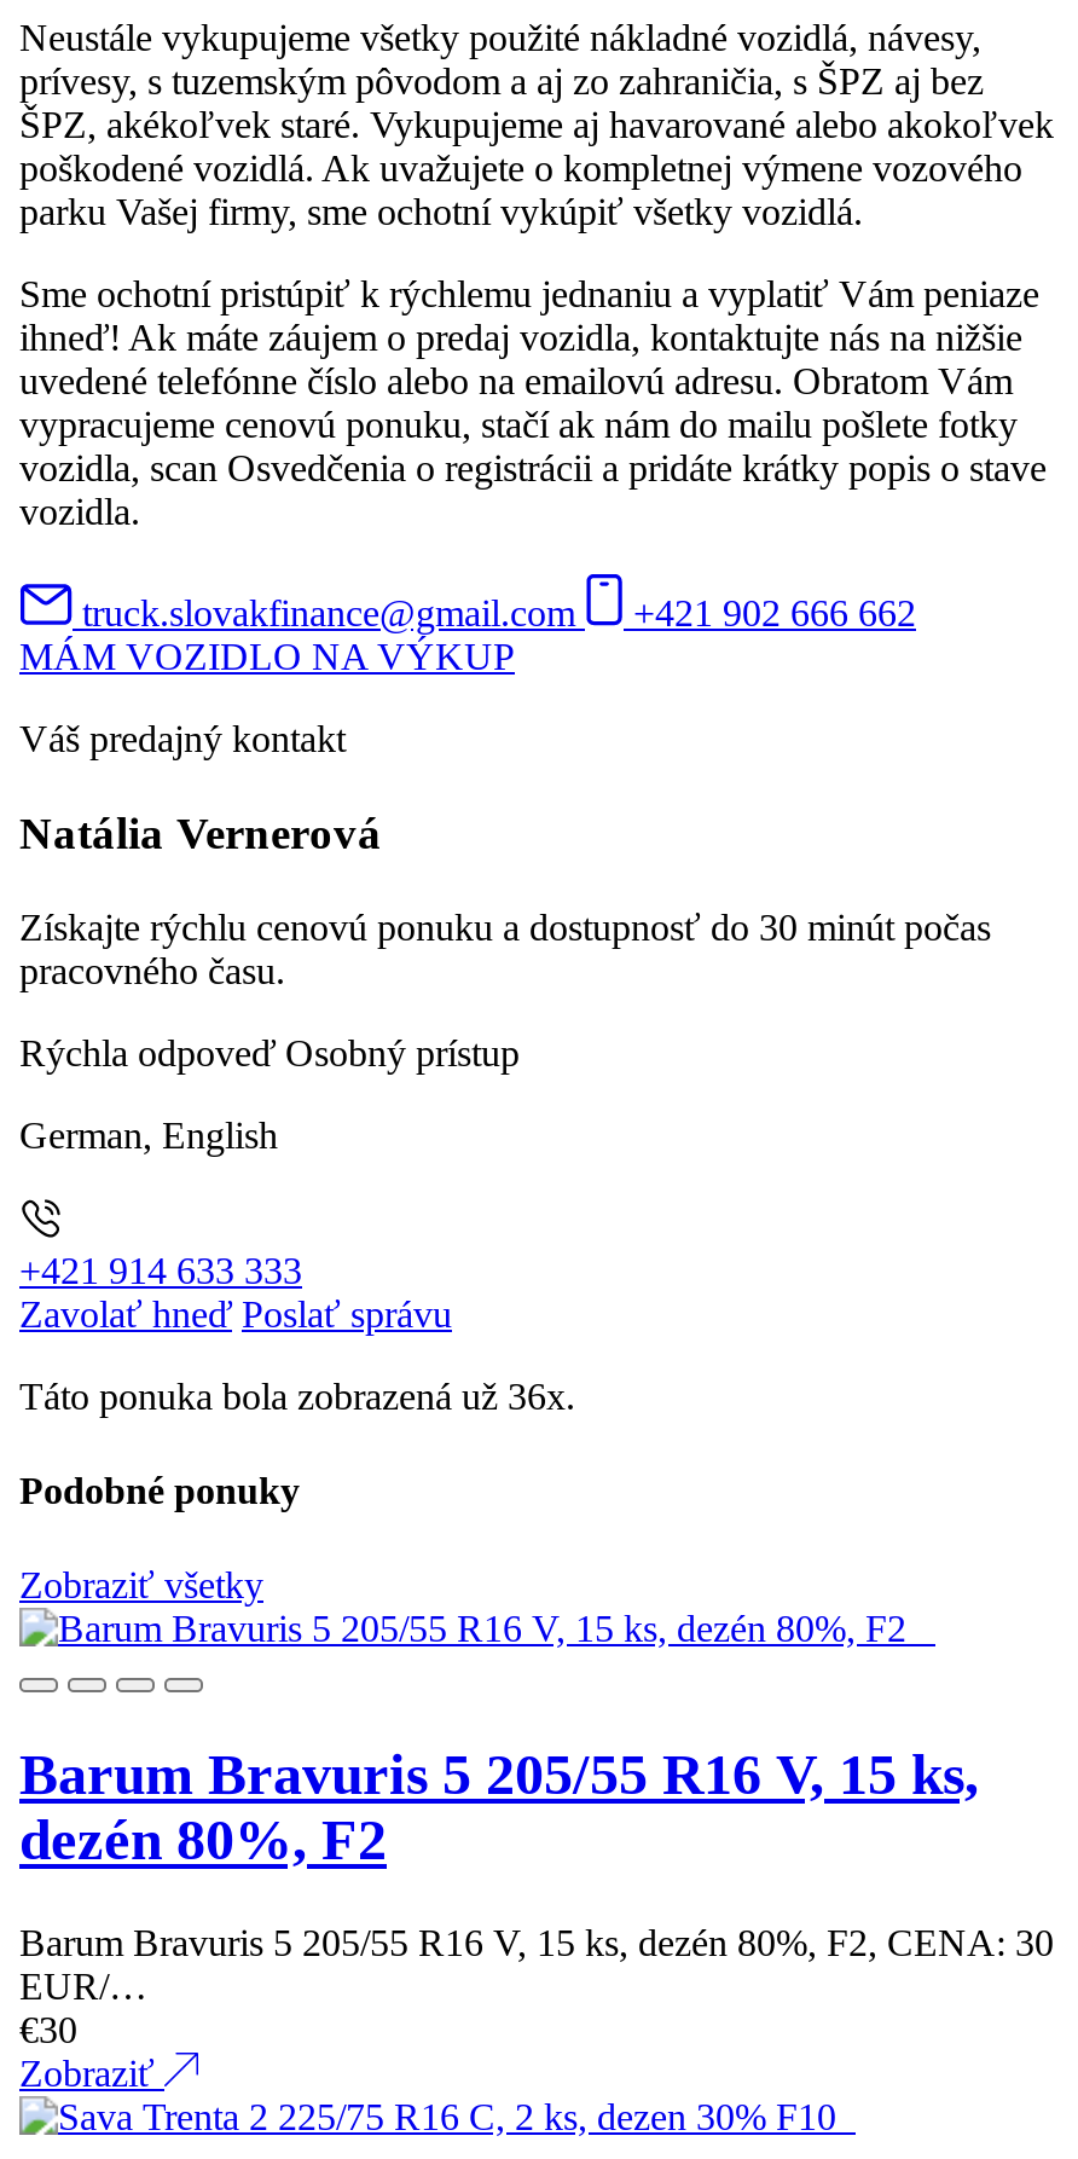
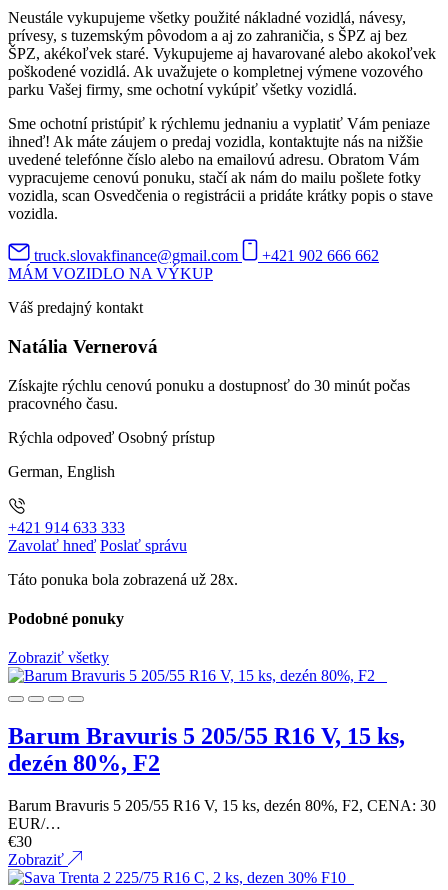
[19,1375,575,1416] Táto ponuka bola zobrazená už 36x. -> [8,571,238,588] Táto ponuka bola zobrazená už 28x.

